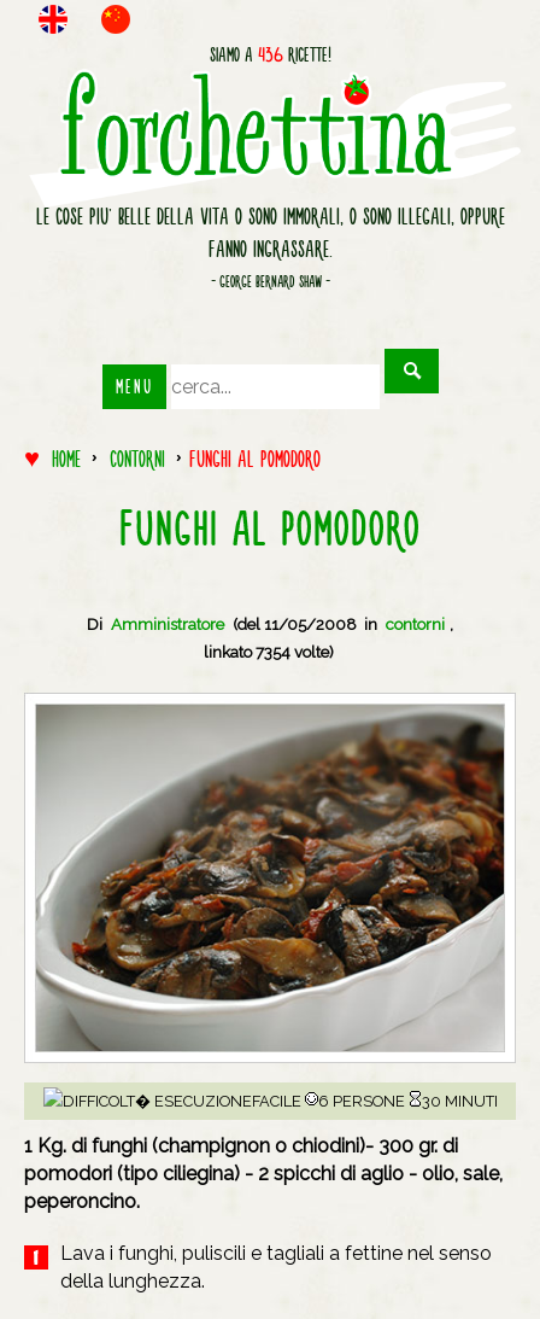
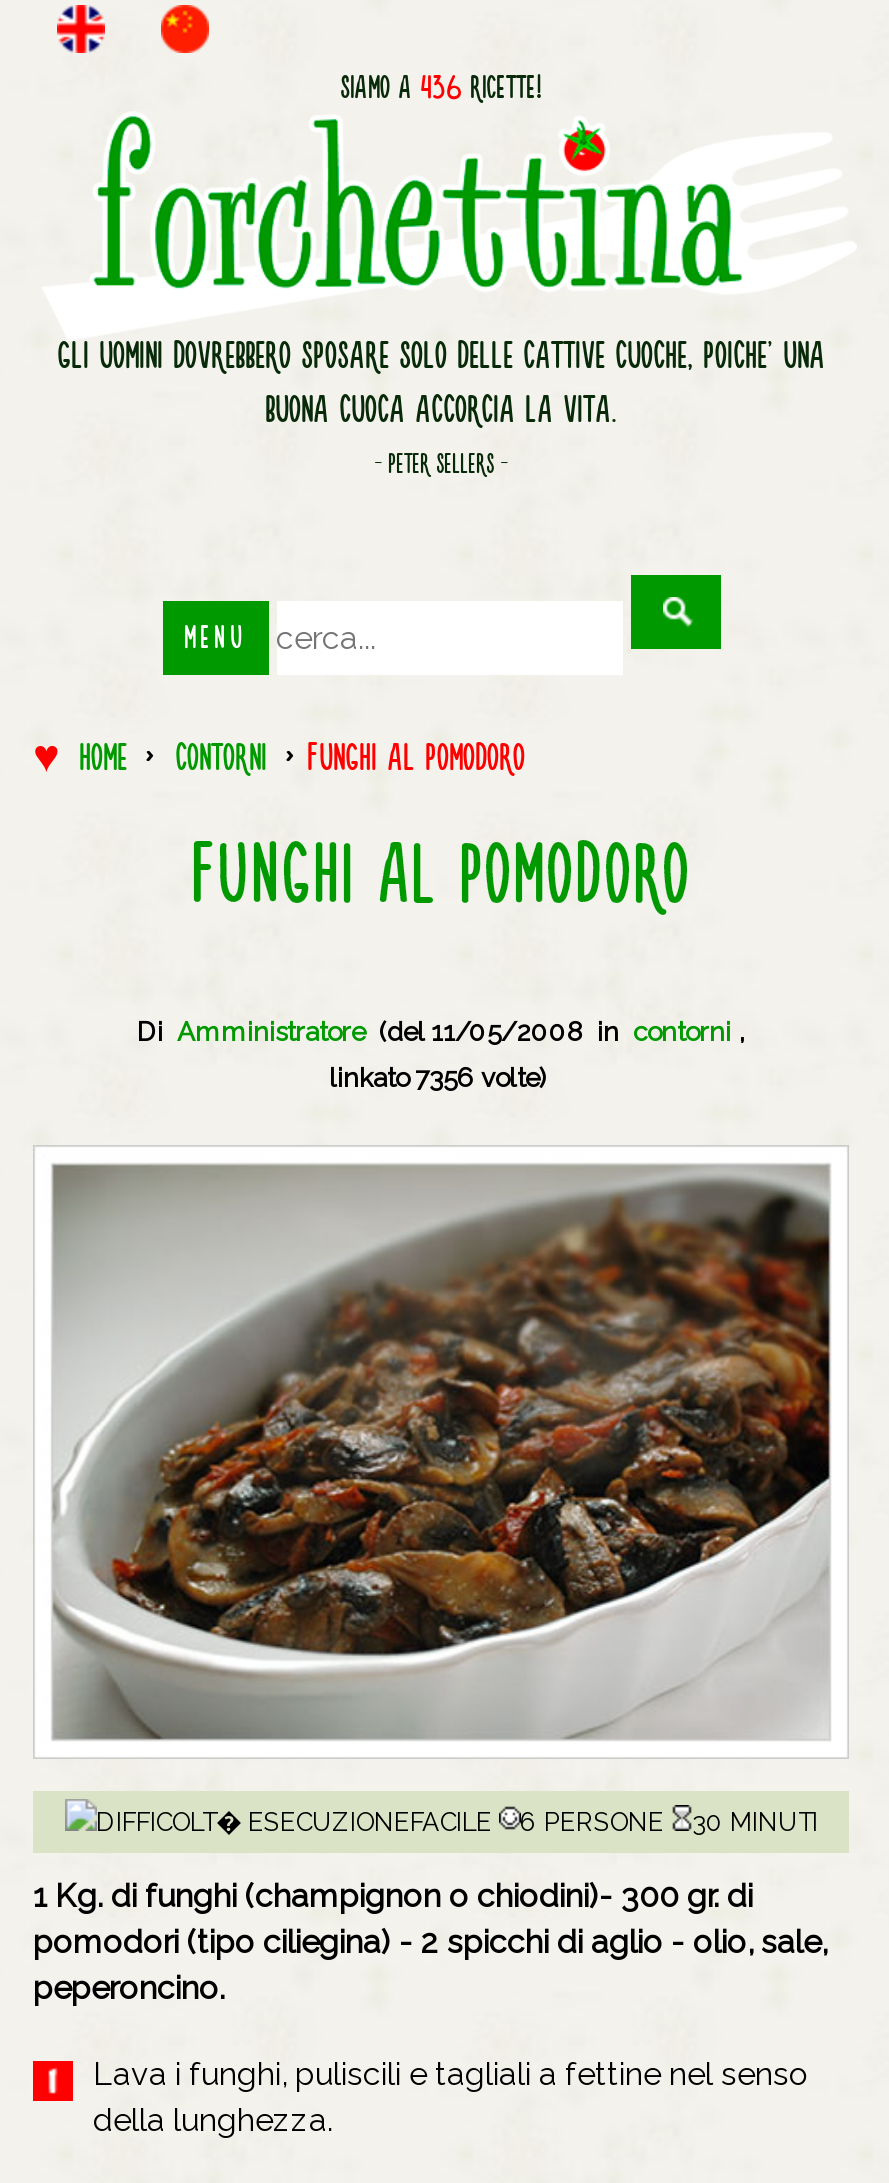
[36,202,504,290] LE COSE PIU' BELLE DELLA VITA O SONO IMMORALI, O SONO ILLEGALI, OPPURE | FANNO INGRASSARE. | - GEORGE BERNARD SHAW - -> [57,332,825,478] GLI UOMINI DOVREBBERO SPOSARE SOLO DELLE CATTIVE CUOCHE, POICHE' UNA | BUONA CUOCA ACCORCIA LA VITA. | - PETER SELLERS -
[203,643,337,661] linkato 7354 volte) -> [329,1063,553,1093] linkato 7356 volte)

